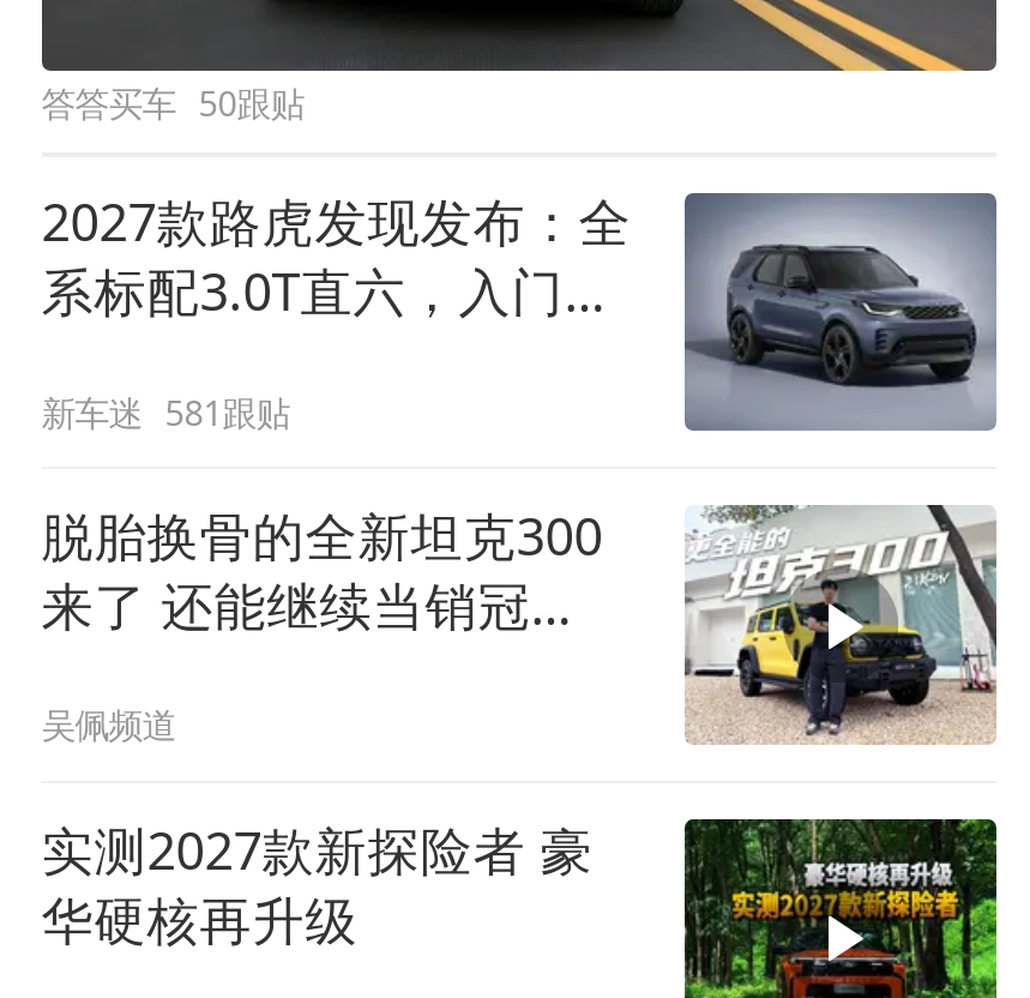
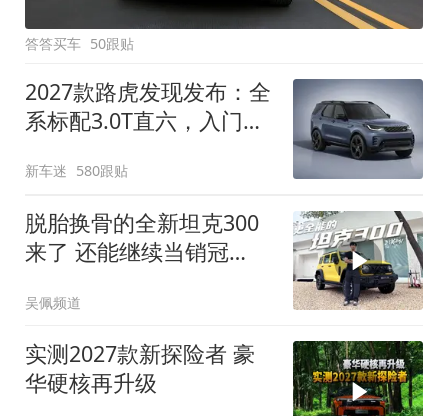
[41,389,290,435] 新车迷 581跟贴 -> [25,161,128,180] 新车迷 580跟贴

